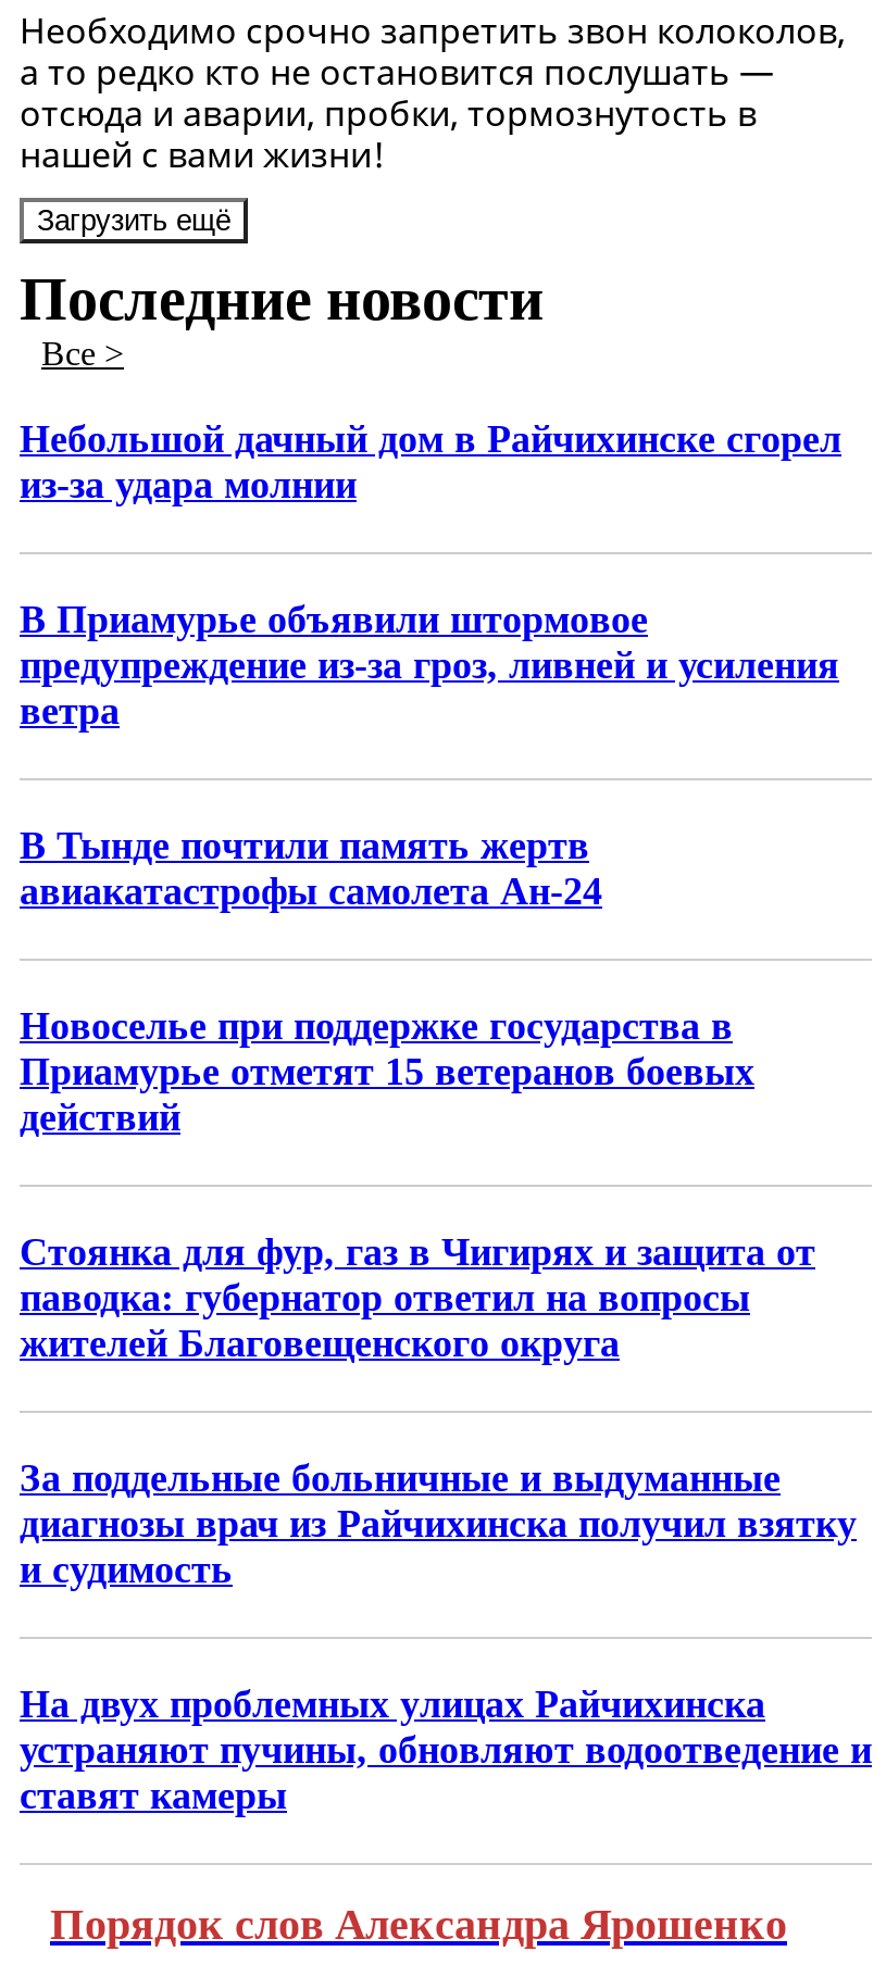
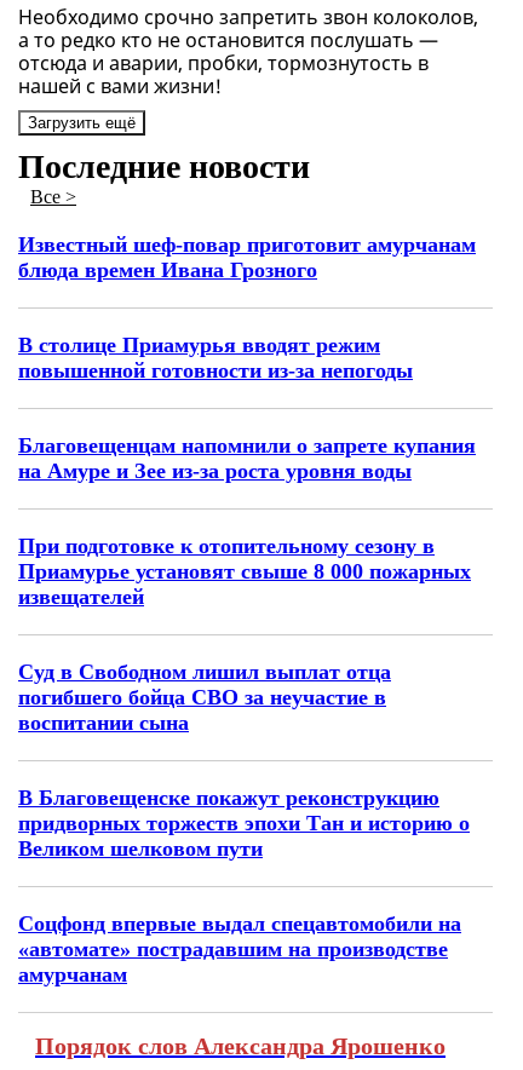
[20,418,841,507] Небольшой дачный дом в Райчихинске сгорел | из-за удара молнии -> [18,233,476,282] Известный шеф-повар приготовит амурчанам | блюда времен Ивана Грозного
[20,598,839,733] В Приамурье объявили штормовое | предупреждение из-за гроз, ливней и усиления | ветра -> [18,333,413,383] В столице Приамурья вводят режим | повышенной готовности из-за непогоды
[20,825,602,914] В Тынде почтили память жертв | авиакатастрофы самолета Ан-24 -> [18,434,476,483] Благовещенцам напомнили о запрете купания | на Амуре и Зее из-за роста уровня воды
[20,1005,754,1140] Новоселье при поддержке государства в | Приамурье отметят 15 ветеранов боевых | действий -> [18,534,471,609] При подготовке к отопительному сезону в | Приамурье установят свыше 8 000 пожарных | извещателей
[20,1231,815,1366] Стоянка для фур, газ в Чигирях и защита от | паводка: губернатор ответил на вопросы | жителей Благовещенского округа -> [18,660,391,735] Суд в Свободном лишил выплат отца | погибшего бойца СВО за неучастие в | воспитании сына
[20,1457,857,1592] За поддельные больничные и выдуманные | диагнозы врач из Райчихинска получил взятку | и судимость -> [18,786,470,861] В Благовещенске покажут реконструкцию | придворных торжеств эпохи Тан и историю о | Великом шелковом пути
[20,1683,872,1818] На двух проблемных улицах Райчихинска | устраняют пучины, обновляют водоотведение и | ставят камеры -> [18,912,461,987] Соцфонд впервые выдал спецавтомобили на | «автомате» пострадавшим на производстве | амурчанам

